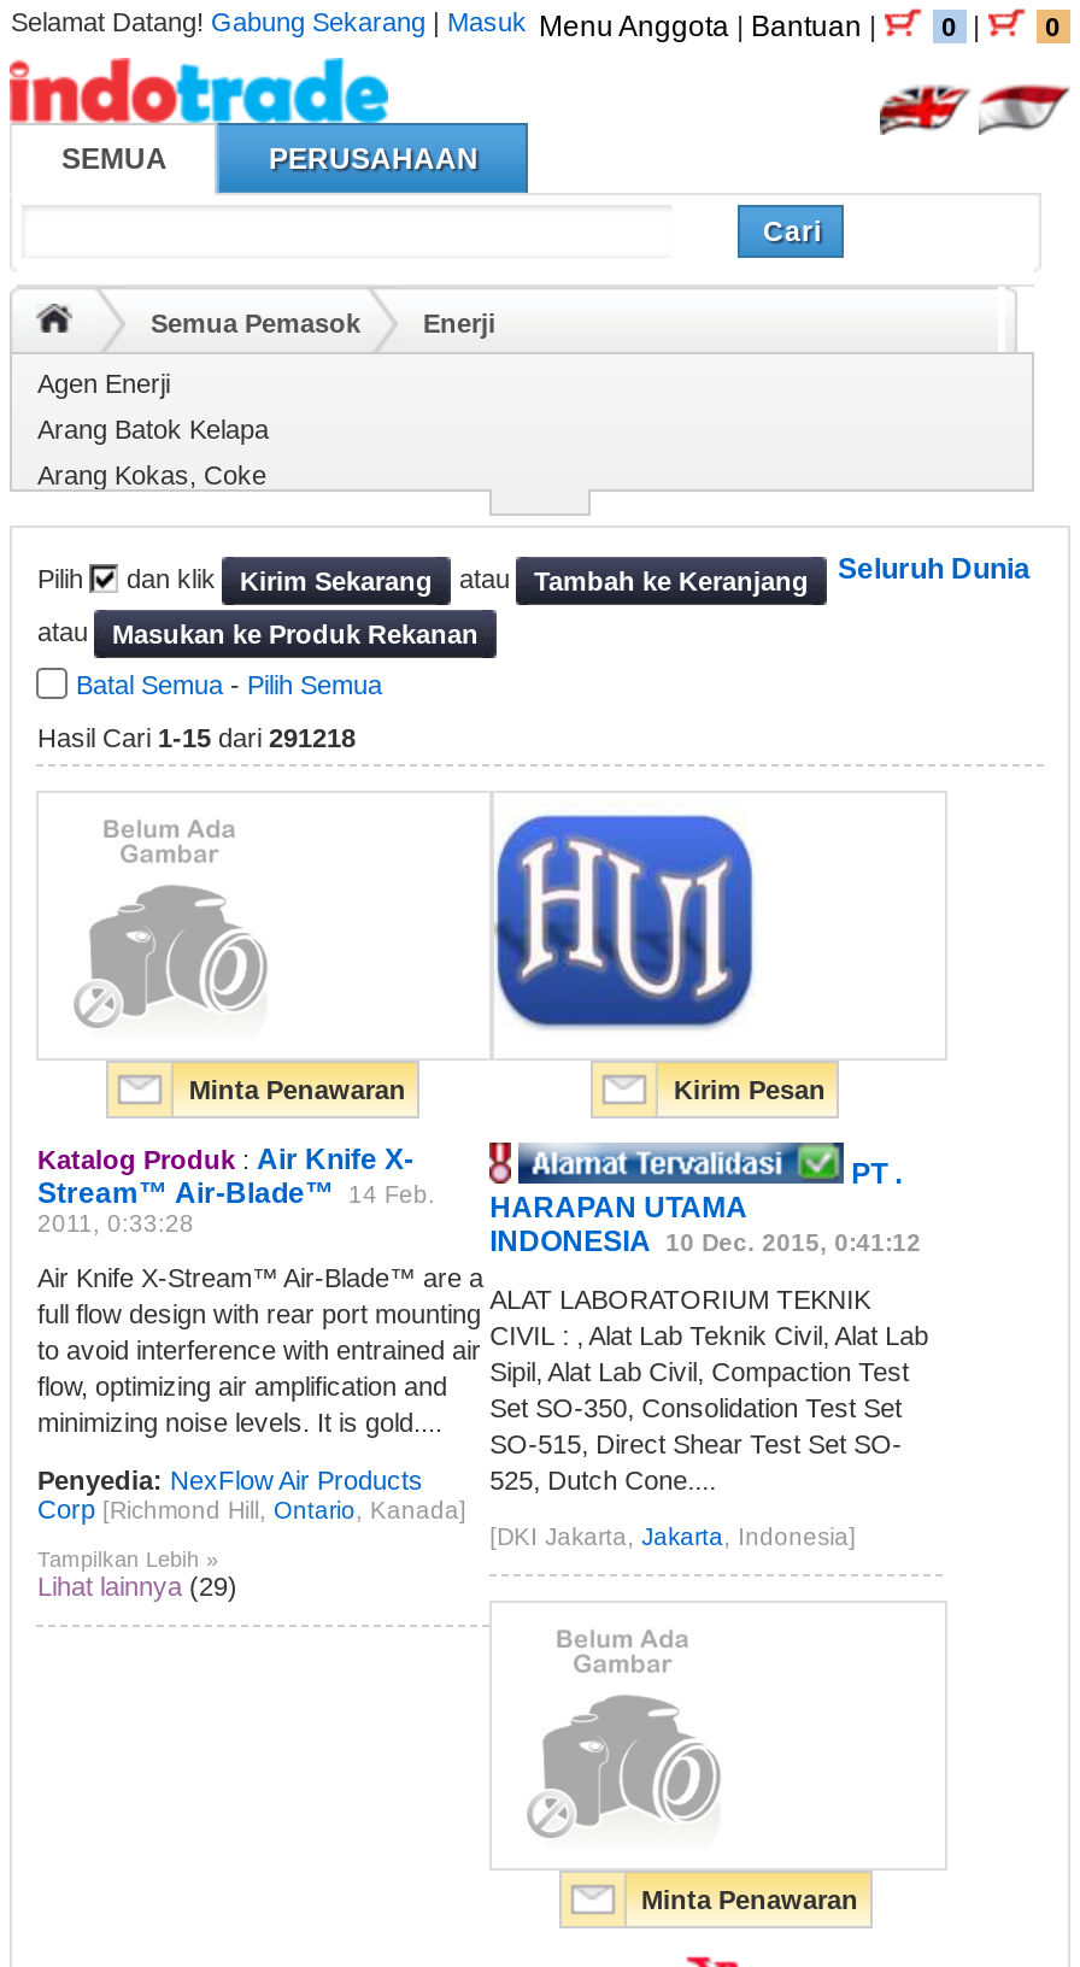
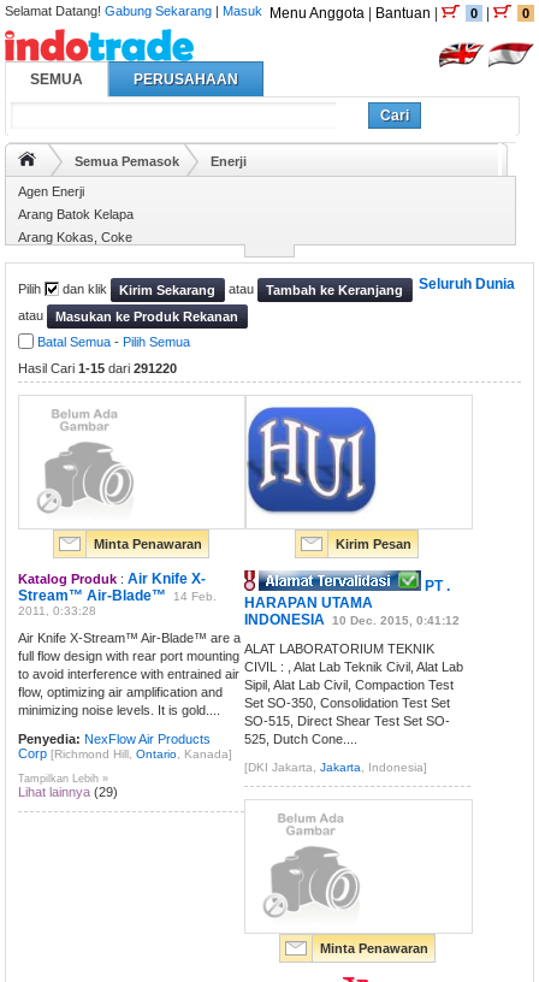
[37,724,356,753] Hasil Cari 1-15 dari 291218 -> [19,361,177,376] Hasil Cari 1-15 dari 291220

